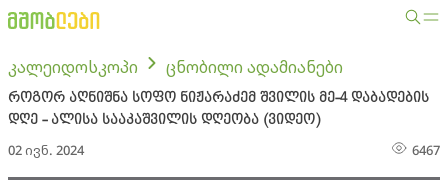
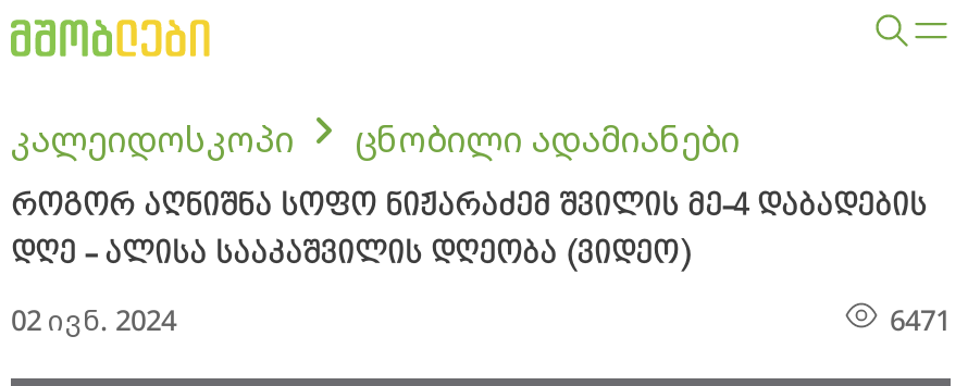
[412,141,440,159] 6467 -> [890,300,951,339] 6471

